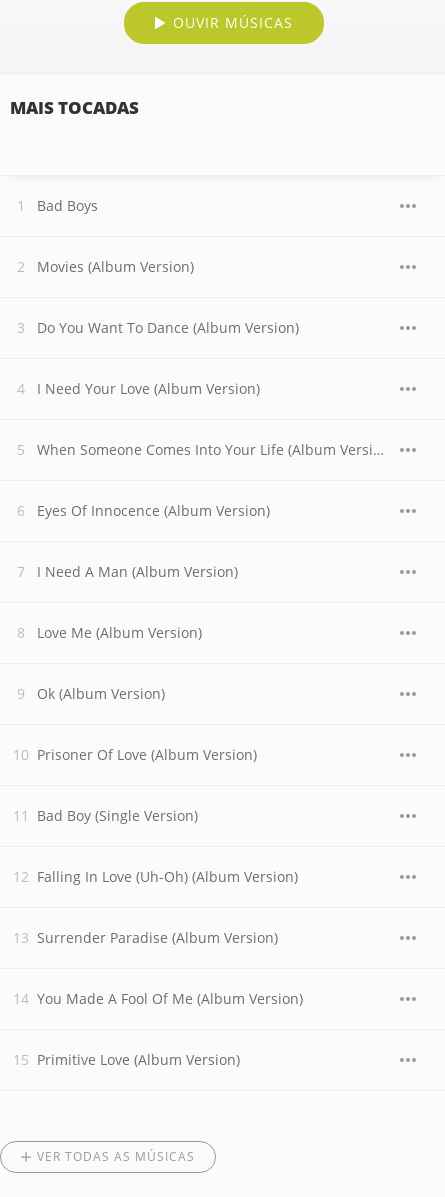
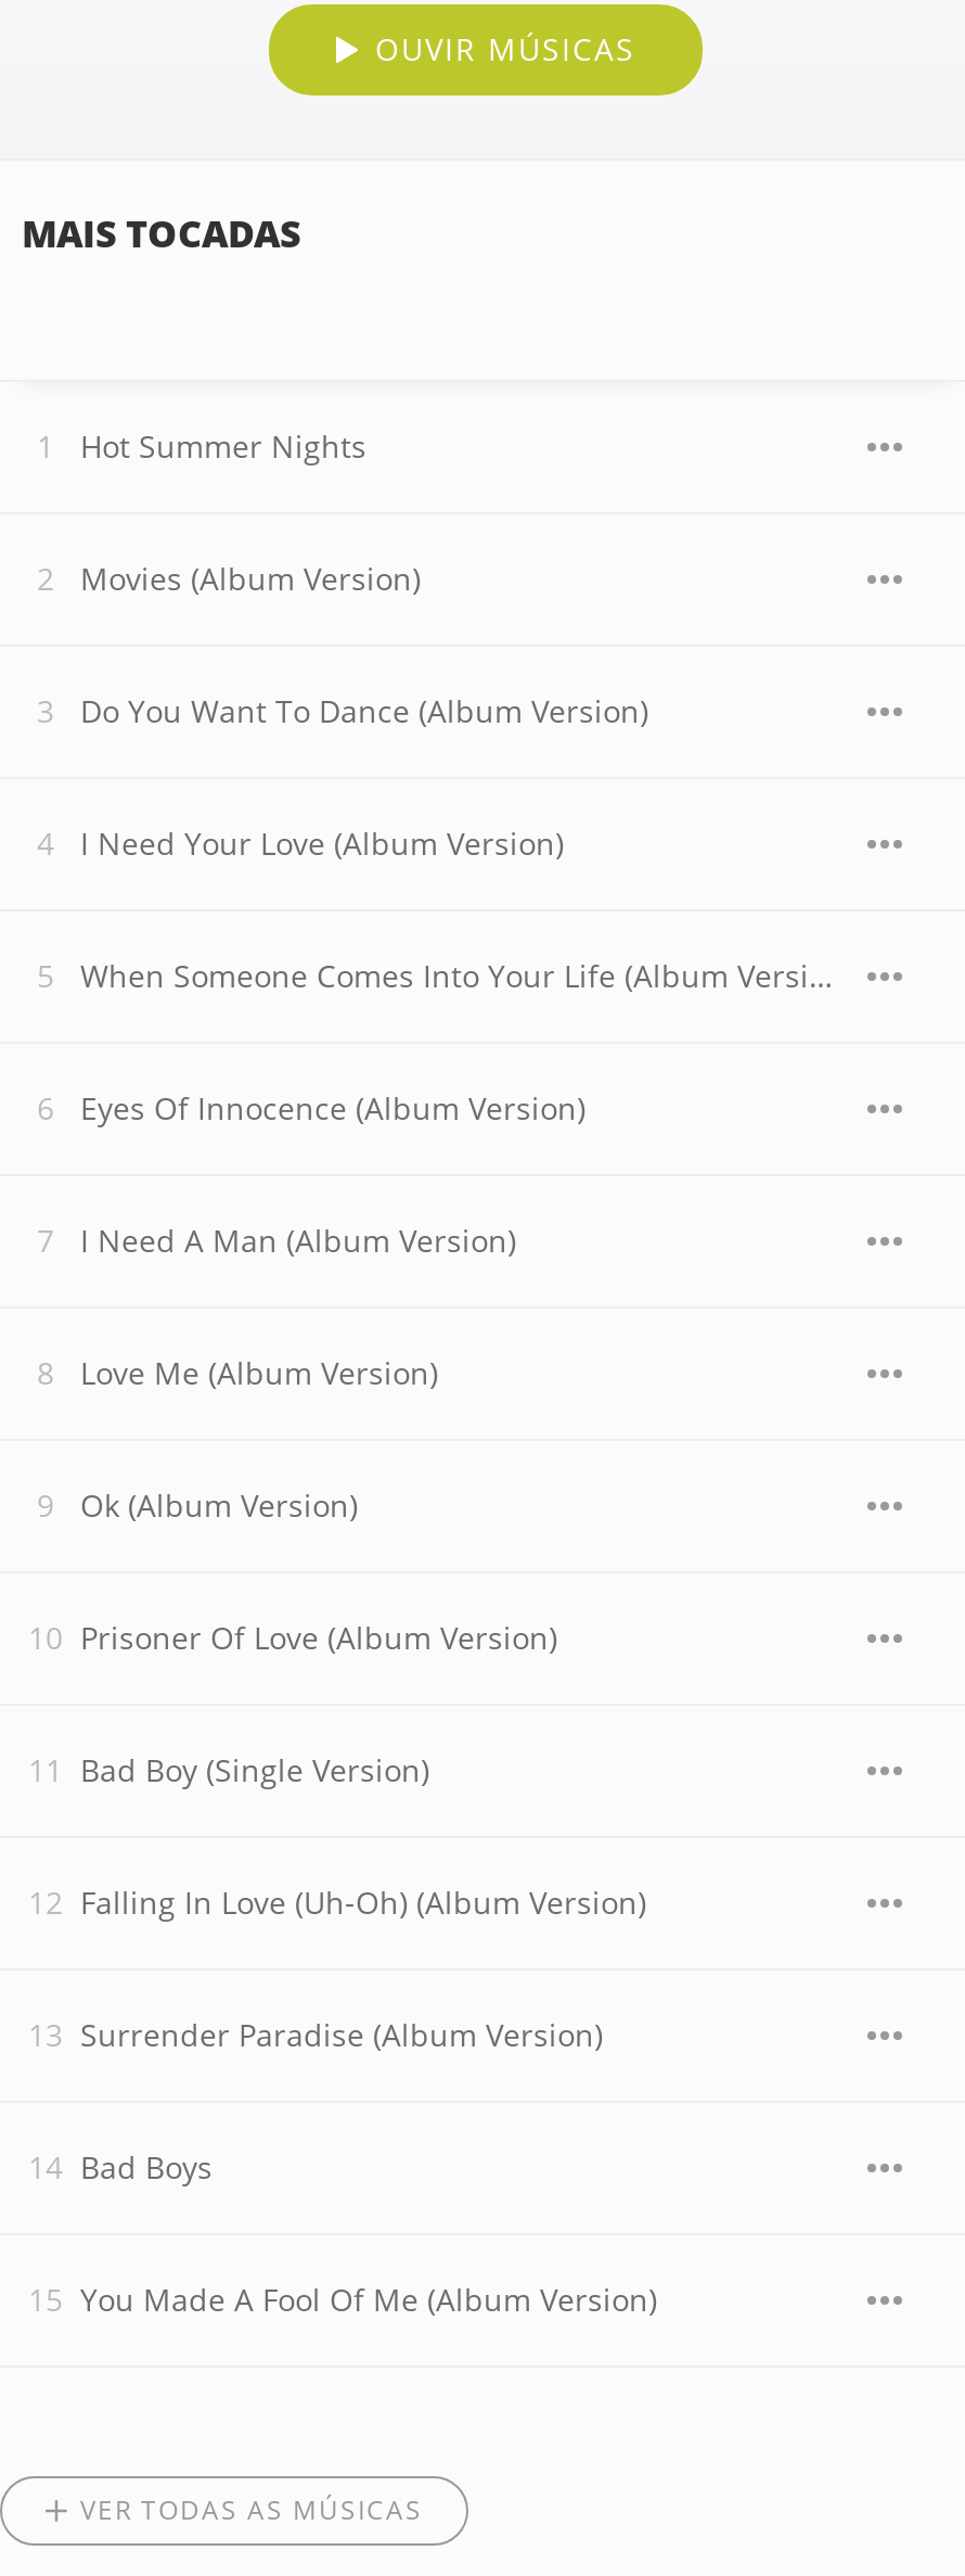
none -> [80,425,366,467] Hot Summer Nights
moved [37,196,98,215] -> [80,2146,213,2188]: Bad Boys
moved [37,989,303,1008] -> [80,2279,657,2320]: You Made A Fool Of Me (Album Version)
[37,1050,240,1069] Primitive Love (Album Version) -> none

